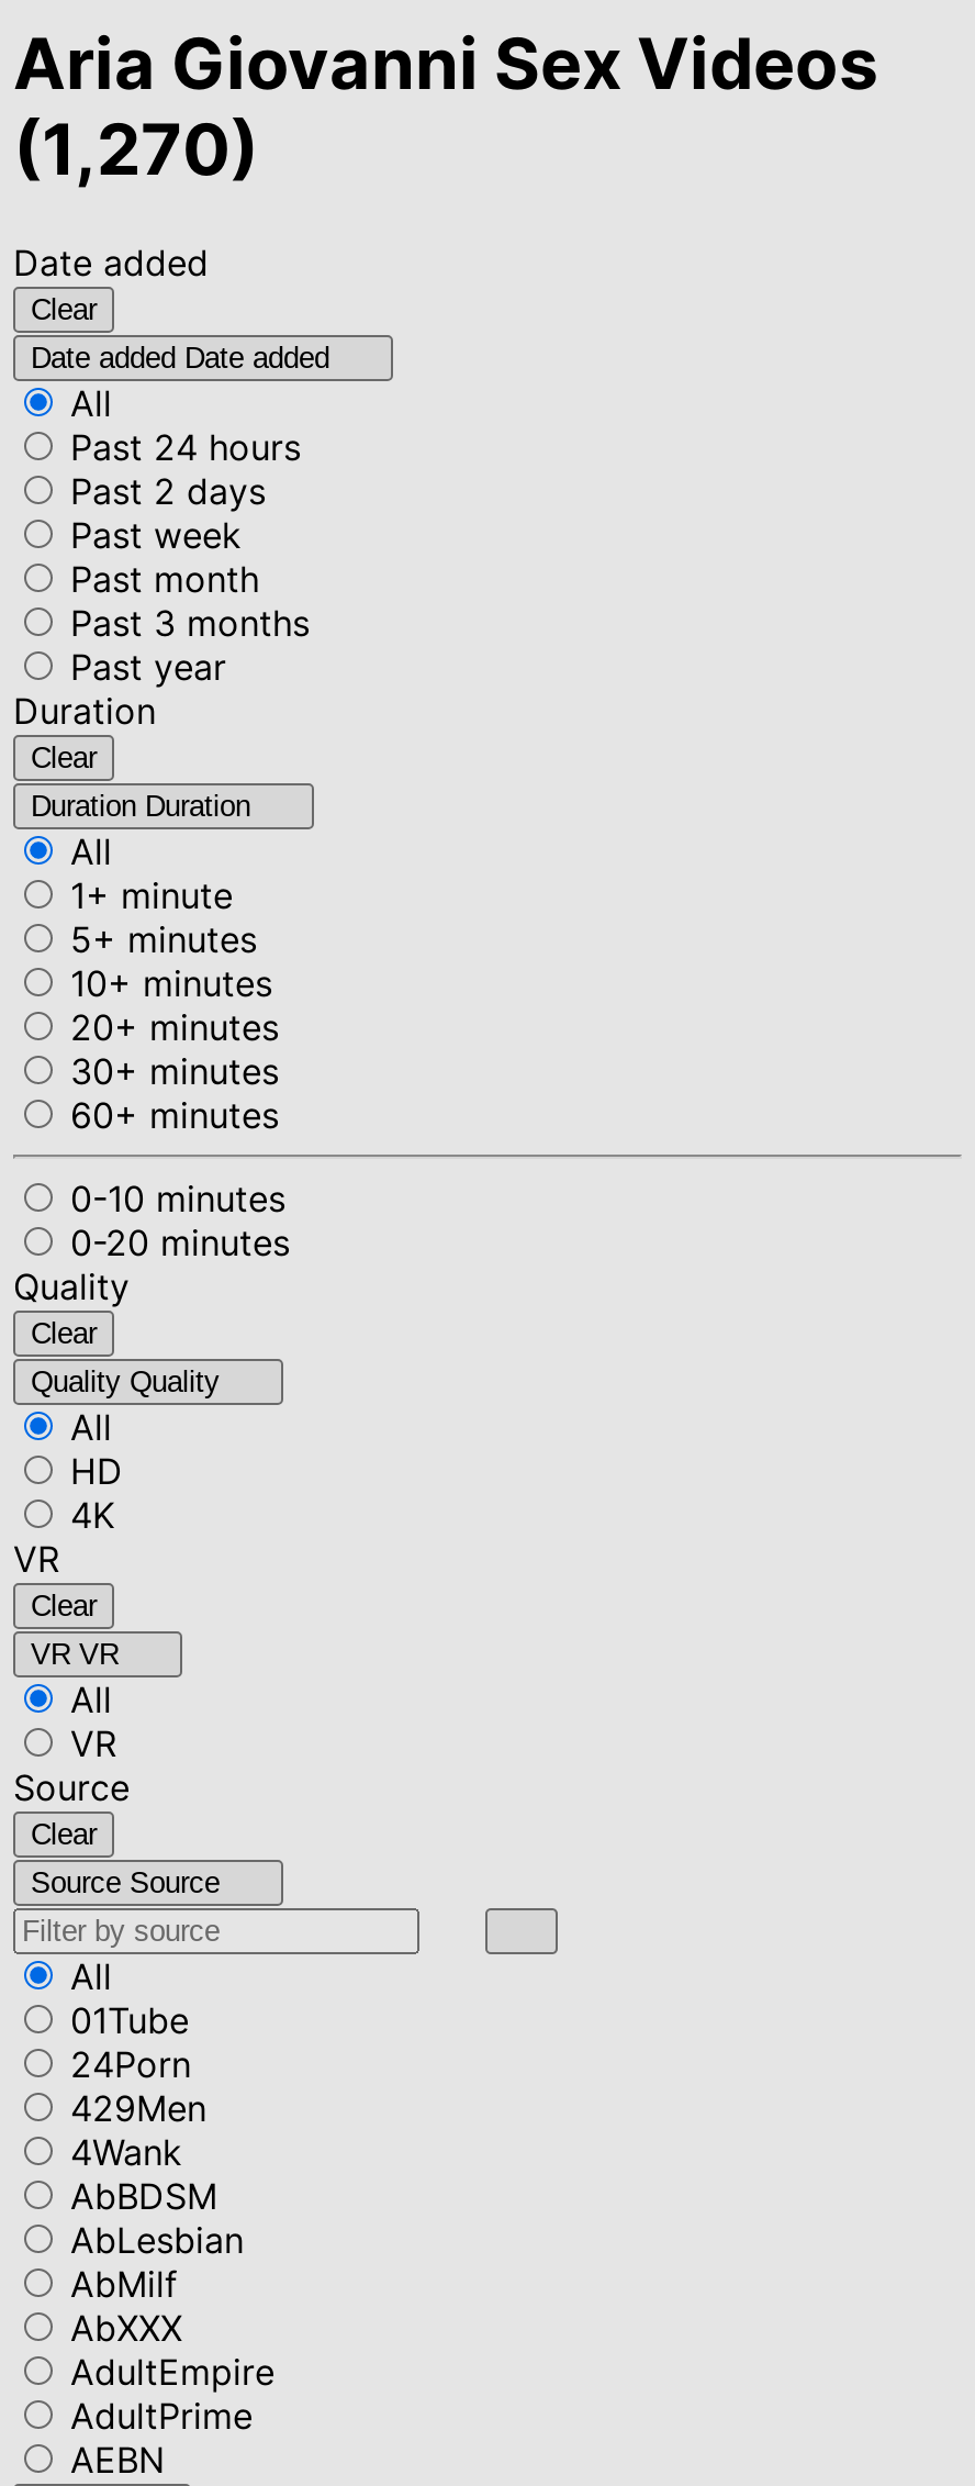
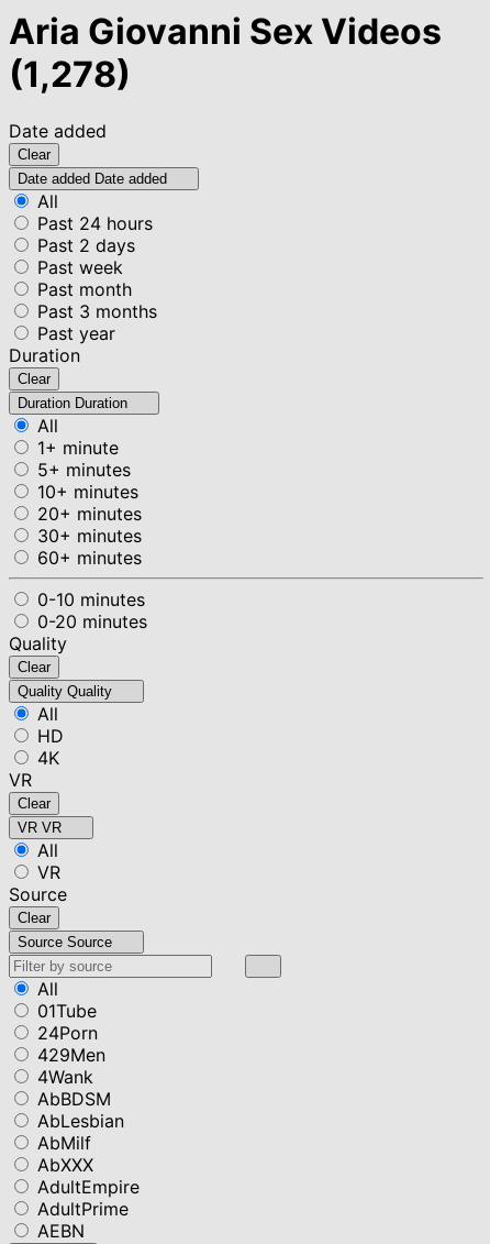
[13,107,259,193] (1,270) -> [9,53,131,96] (1,278)

